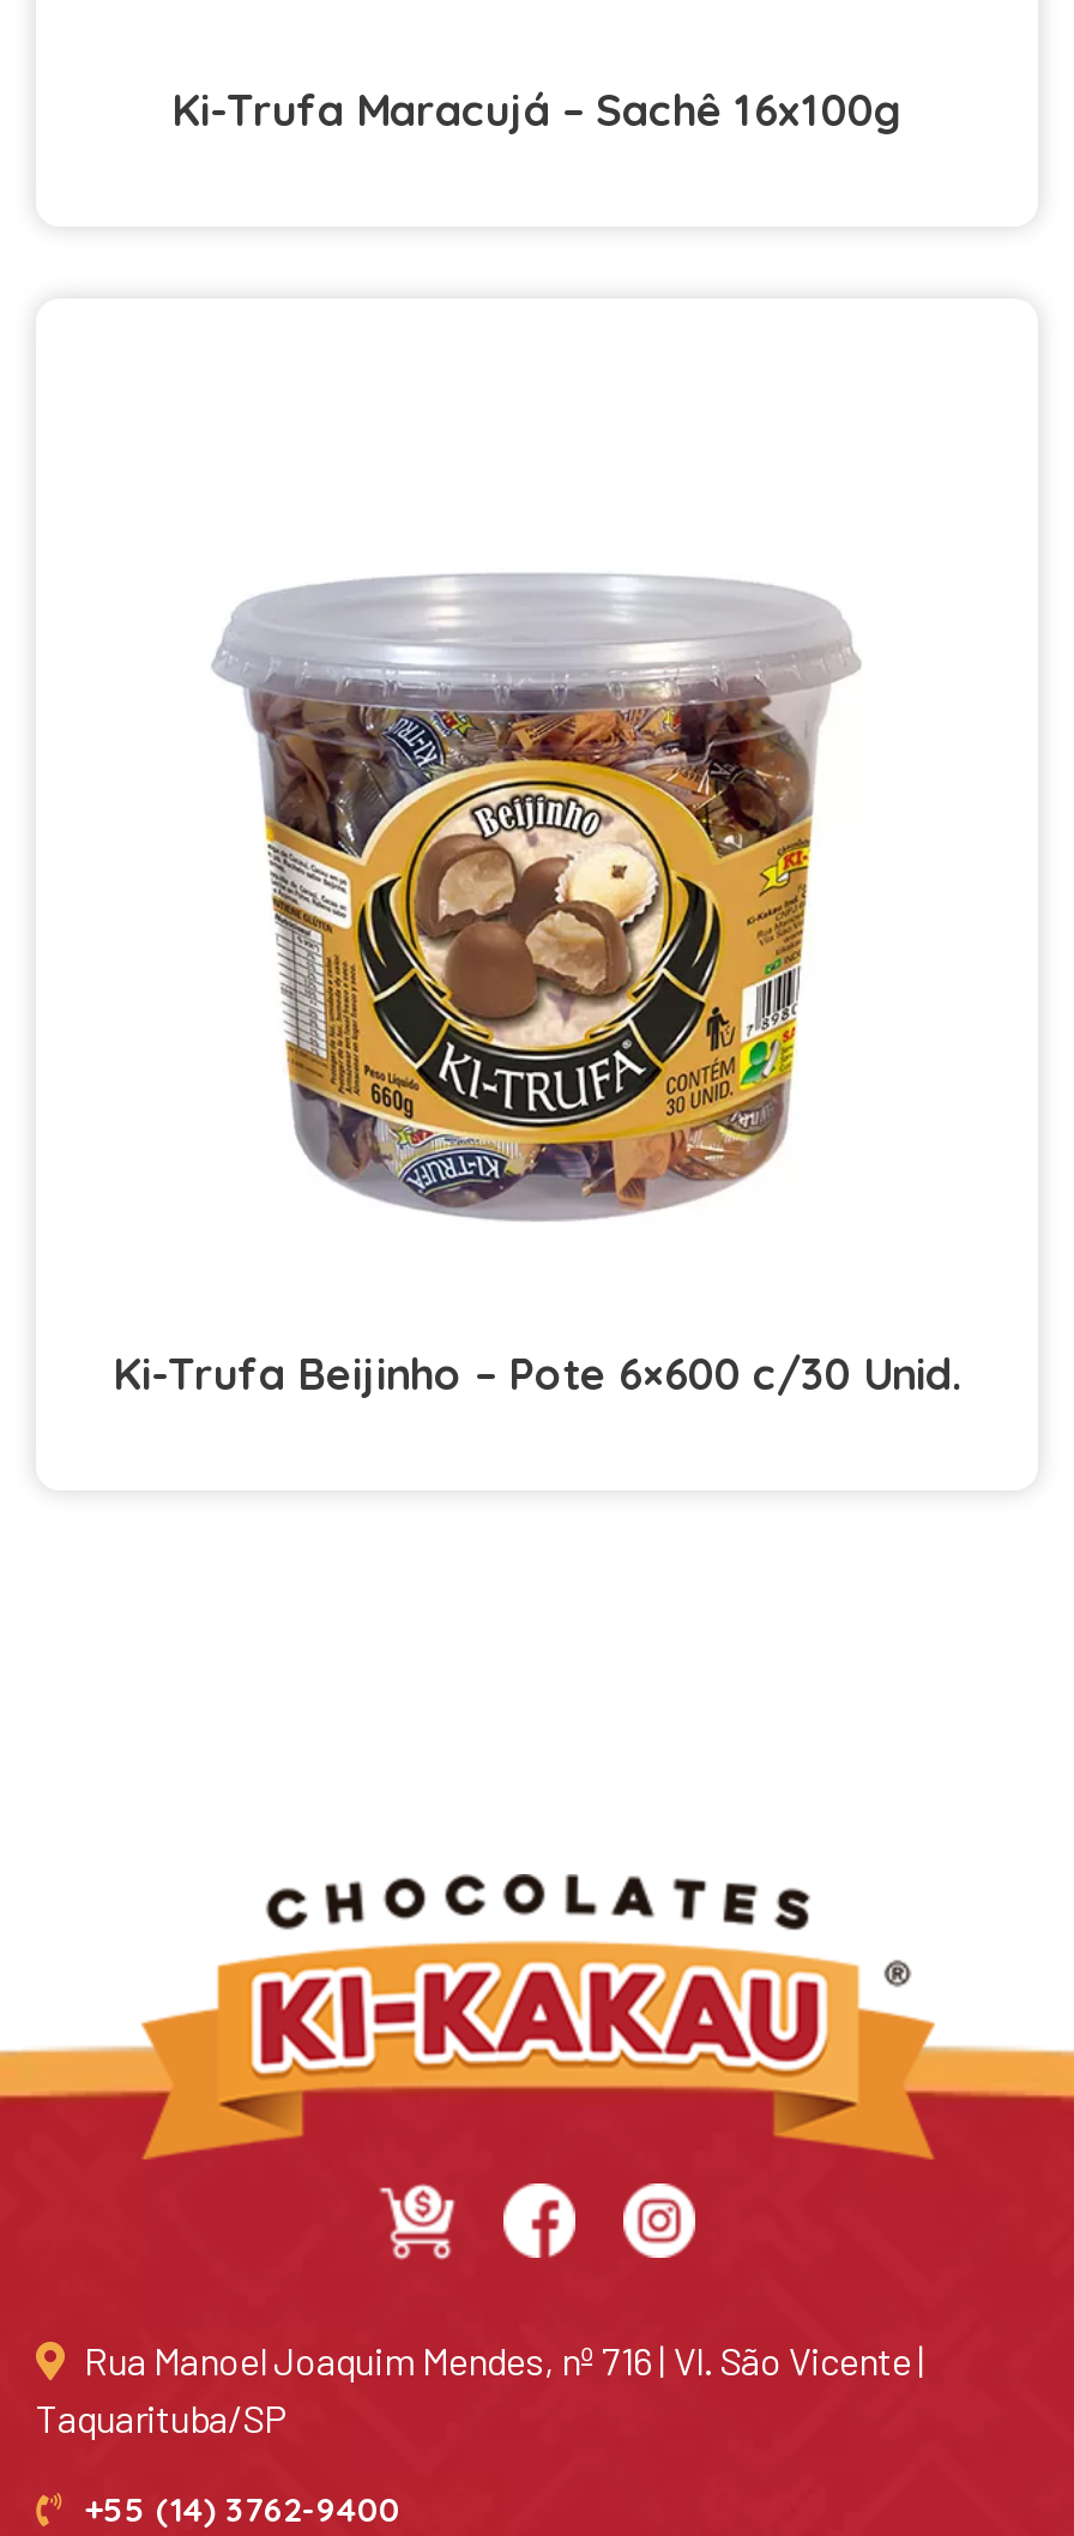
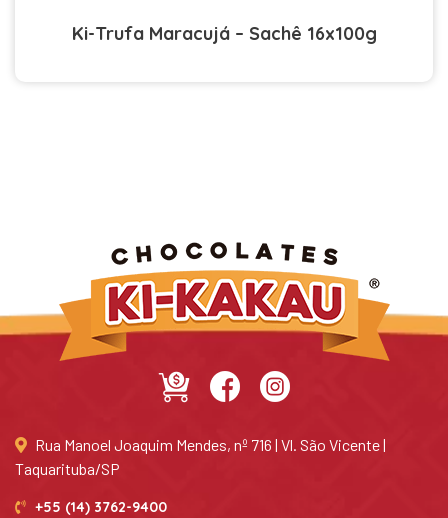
[211,572,861,1222] [image] -> none
[113,1347,961,1402] Ki-Trufa Beijinho – Pote 6×600 c/30 Unid. -> none

